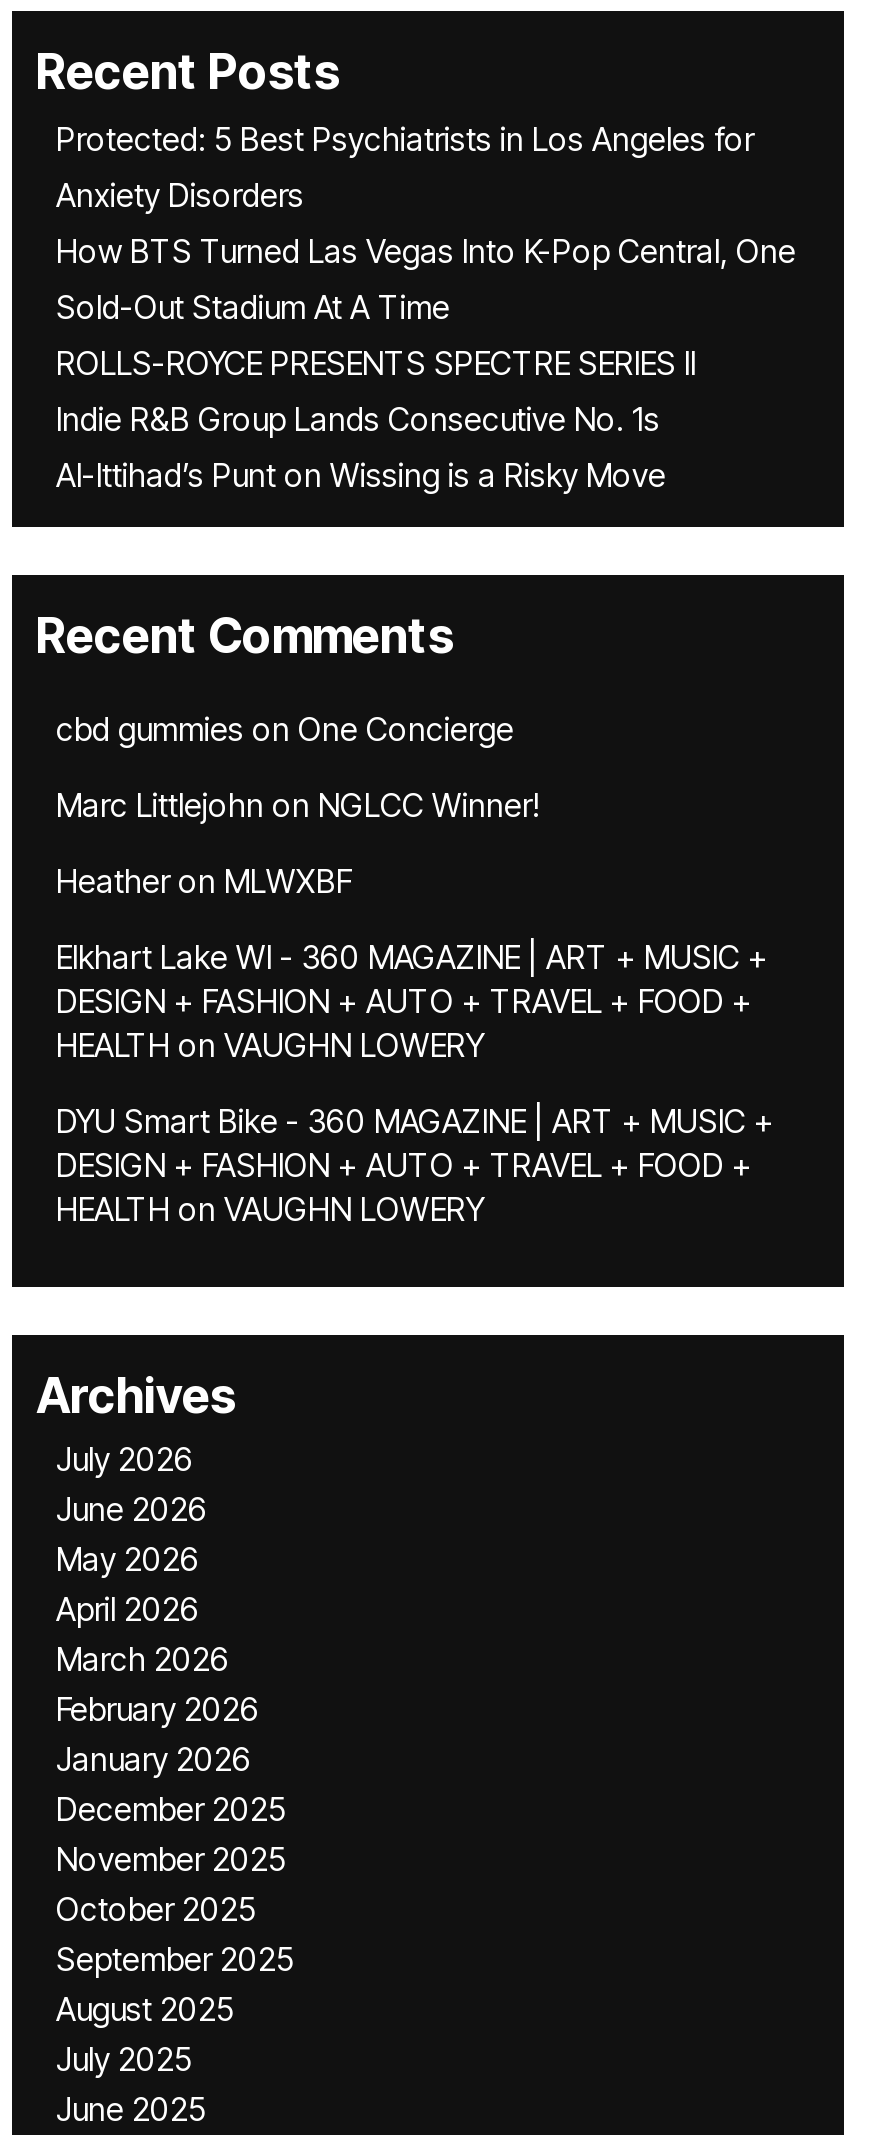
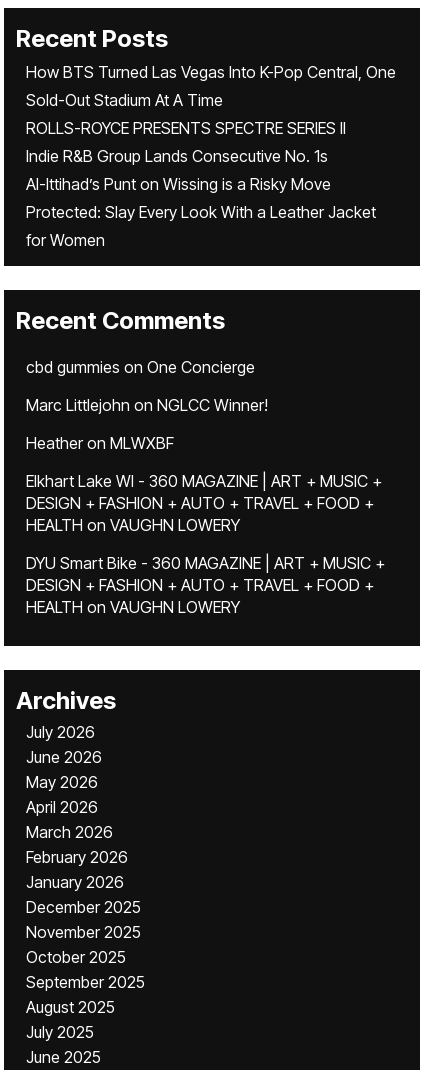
[56,119,754,215] Protected: 5 Best Psychiatrists in Los Angeles for | Anxiety Disorders -> none
moved [56,231,796,495] -> [26,62,396,194]: How BTS Turned Las Vegas Into K-Pop Central, One | Sold-Out Stadium At A Time | ROLLS-ROYCE PRESENTS SPECTRE SERIES II | Indie R&B Group Lands Consecutive No. 1s | Al-Ittihad’s Punt on Wissing is a Risky Move
none -> [26,202,376,250] Protected: Slay Every Look With a Leather Jacket | for Women

